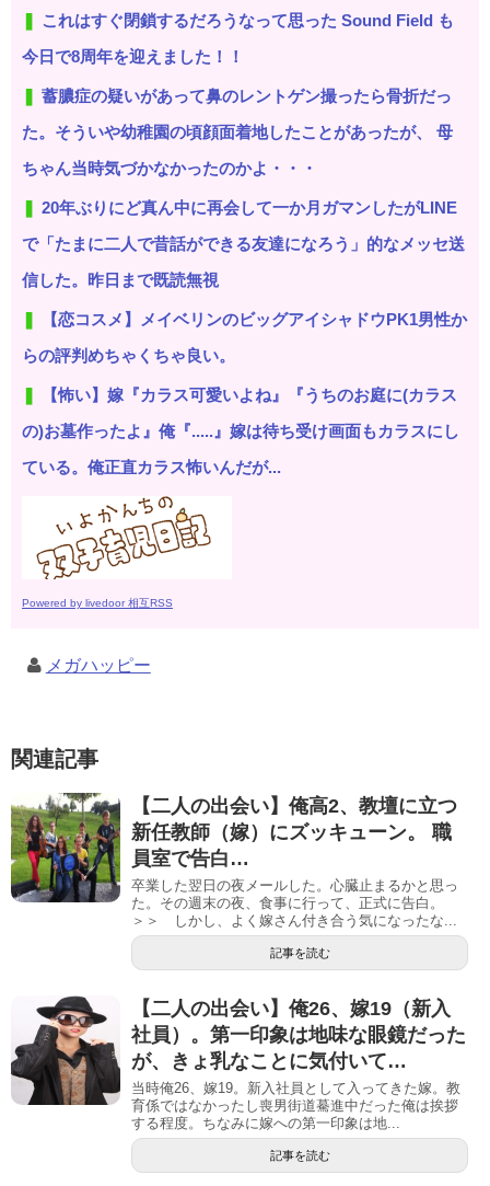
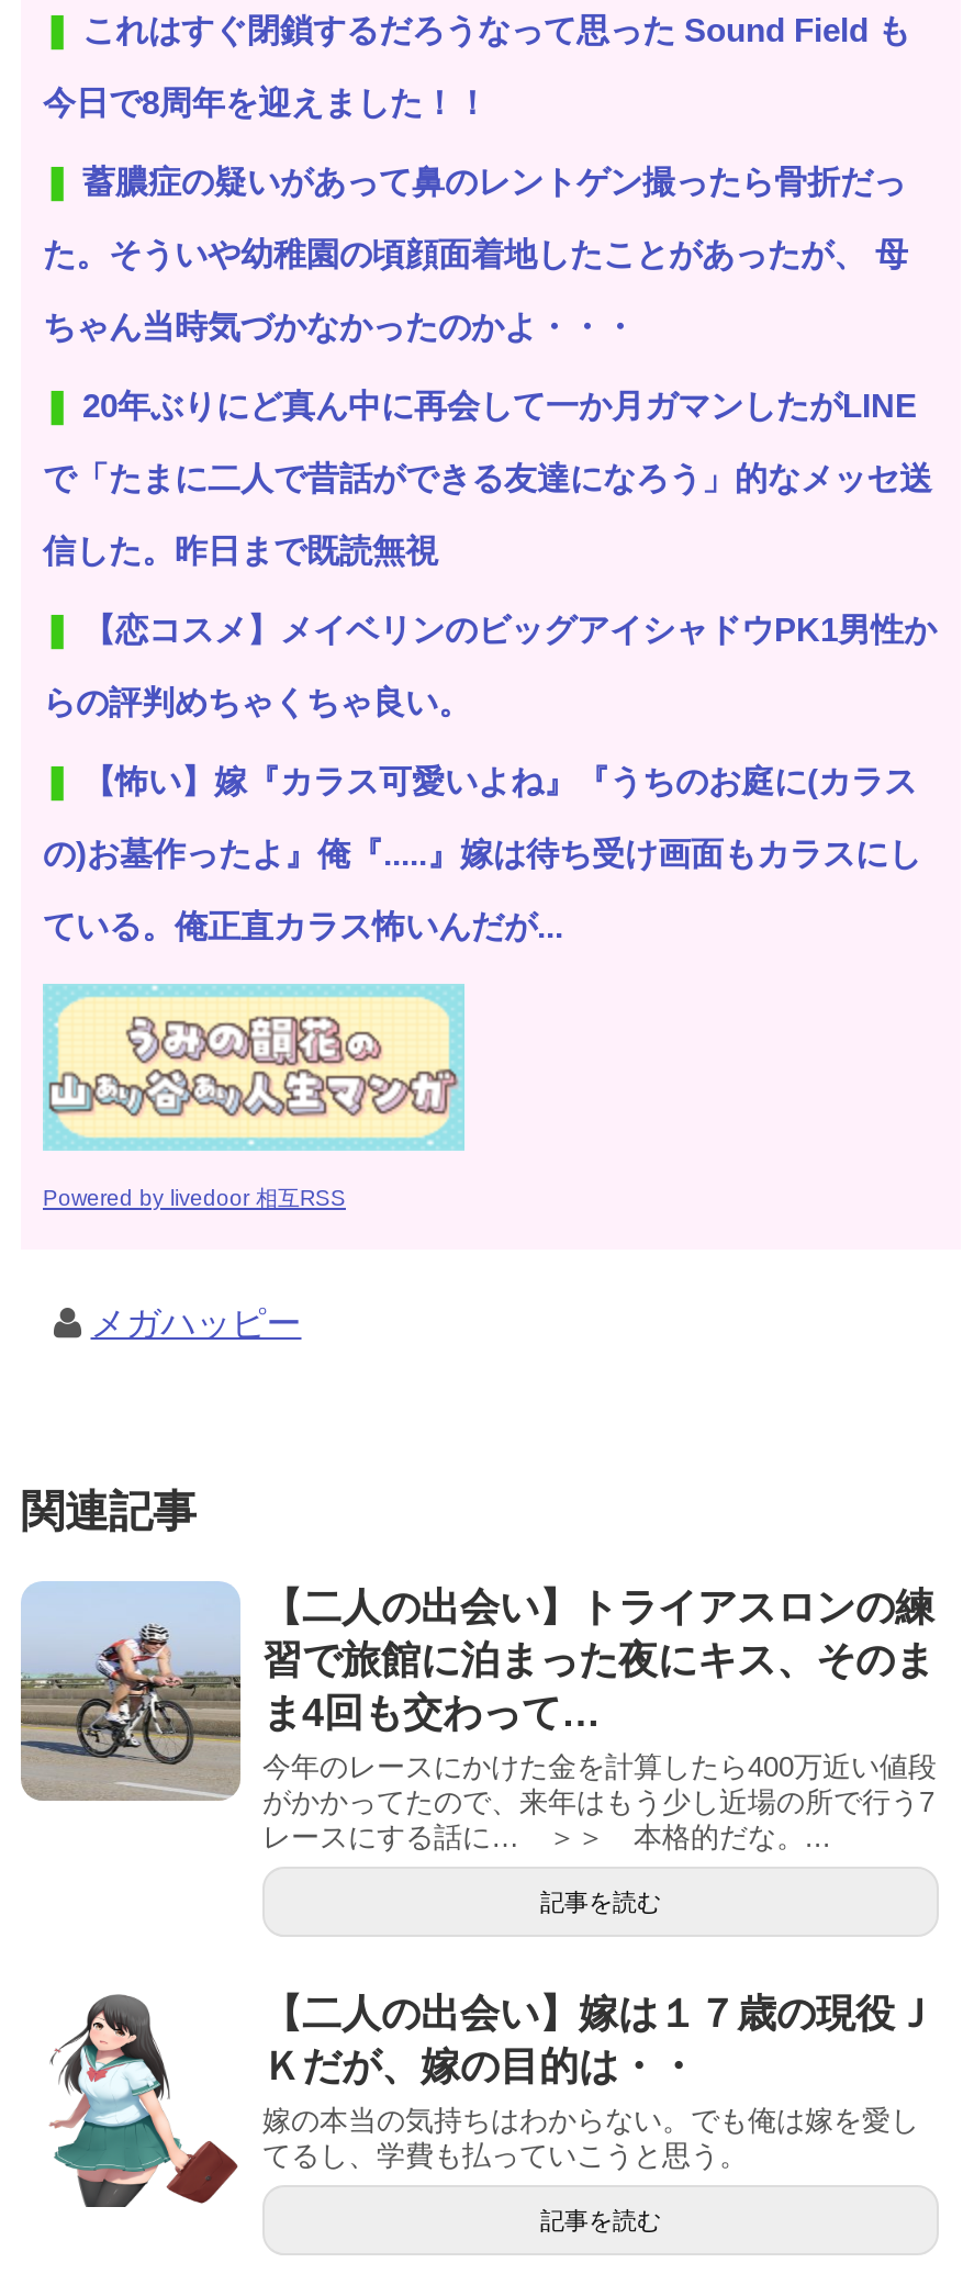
[22,495,232,580] [image] -> [41,983,467,1152] [image]
[10,792,458,929] [image] | 【二人の出会い】俺高2、教壇に立つ | 新任教師（嫁）にズッキューン。 職 | 員室で告白… | 卒業した翌日の夜メールした。心臓止まるかと思っ | た。その週末の夜、食事に行って、正式に告白。 | ＞＞ しかし、よく嫁さん付き合う気になったな... -> [19,1580,937,1853] [image] | 【二人の出会い】トライアスロンの練 | 習で旅館に泊まった夜にキス、そのま | ま4回も交わって… | 今年のレースにかけた金を計算したら400万近い値段 | がかかってたので、来年はもう少し近場の所で行う7 | レースにする話に… ＞＞ 本格的だな。...
[10,995,466,1132] [image] | 【二人の出会い】俺26、嫁19（新入 | 社員）。第一印象は地味な眼鏡だった | が、きょ乳なことに気付いて… | 当時俺26、嫁19。新入社員として入ってきた嫁。教 | 育係ではなかったし喪男街道驀進中だった俺は挨拶 | する程度。ちなみに嫁への第一印象は地... -> [25,1986,934,2210] [image] | 【二人の出会い】嫁は１７歳の現役Ｊ | Ｋだが、嫁の目的は・・ | 嫁の本当の気持ちはわからない。でも俺は嫁を愛し | てるし、学費も払っていこうと思う。

